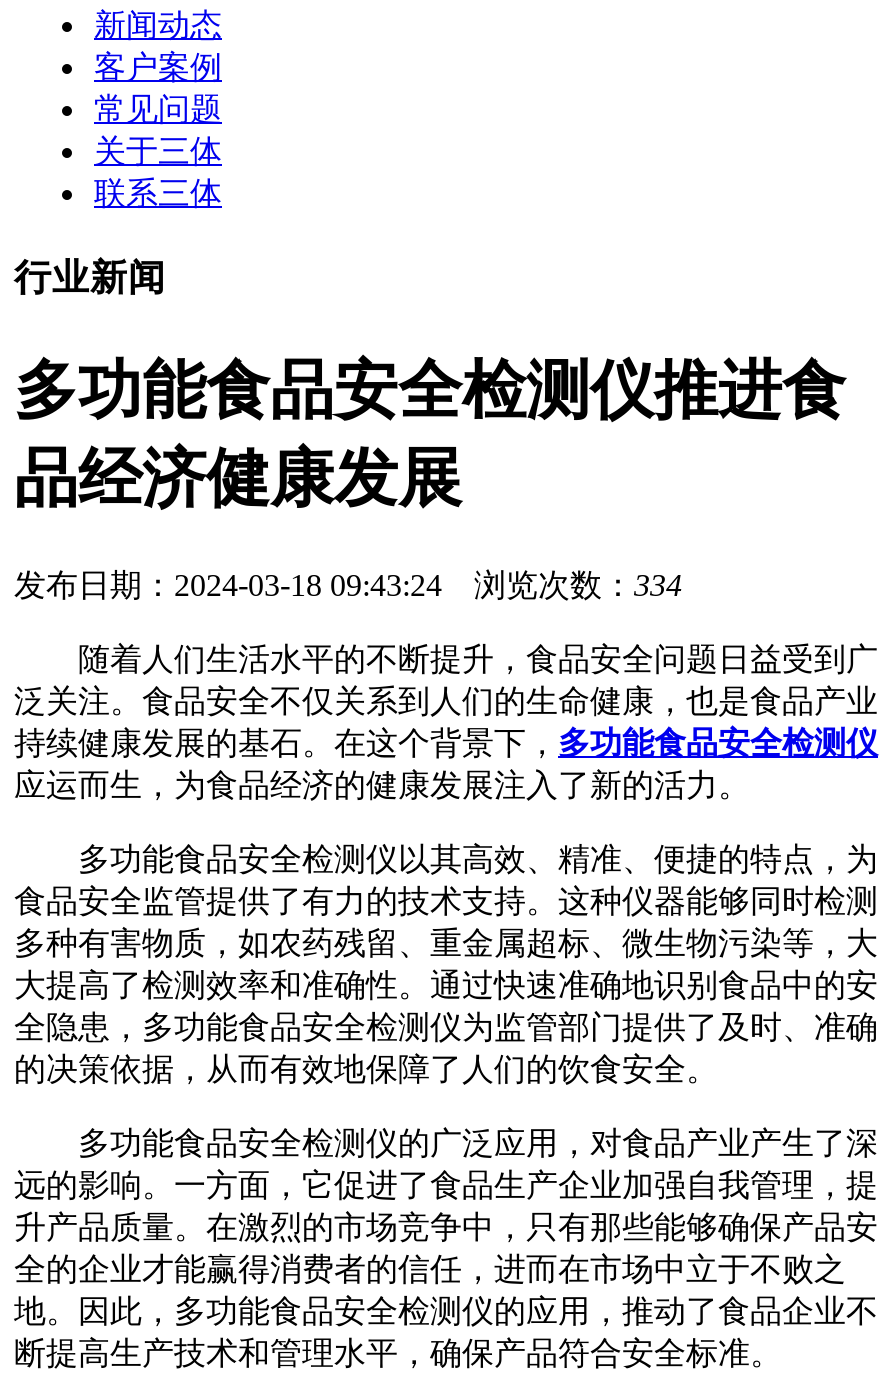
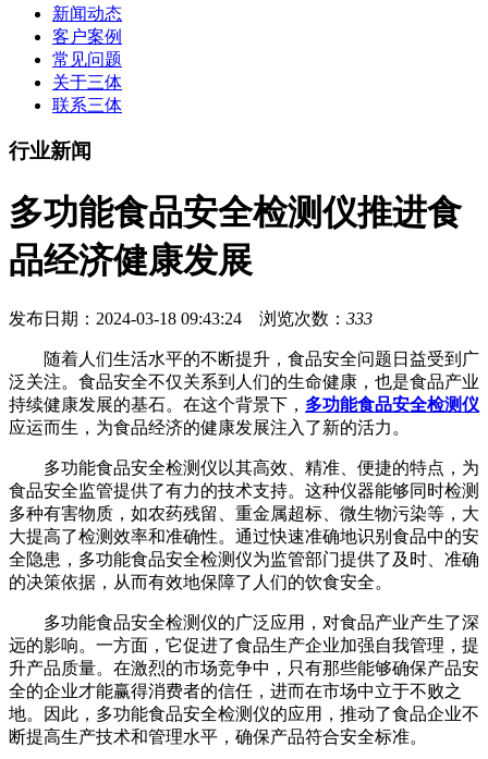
[14,568,682,602] 发布日期：2024-03-18 09:43:24 浏览次数：334 -> [9,309,373,328] 发布日期：2024-03-18 09:43:24 浏览次数：333

